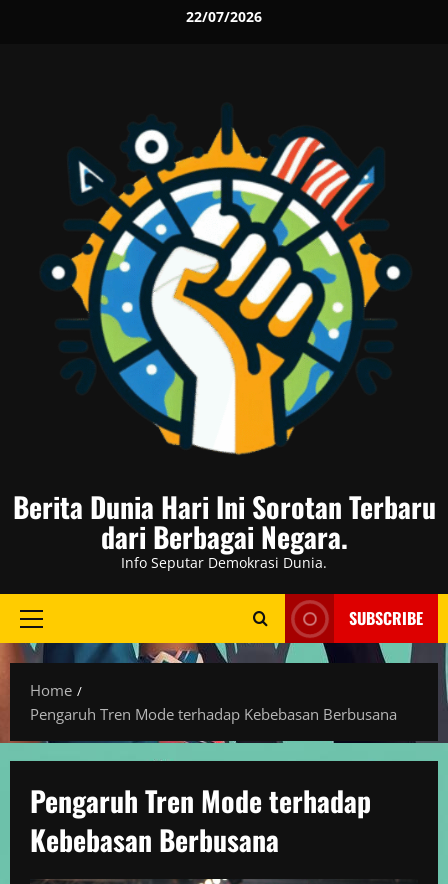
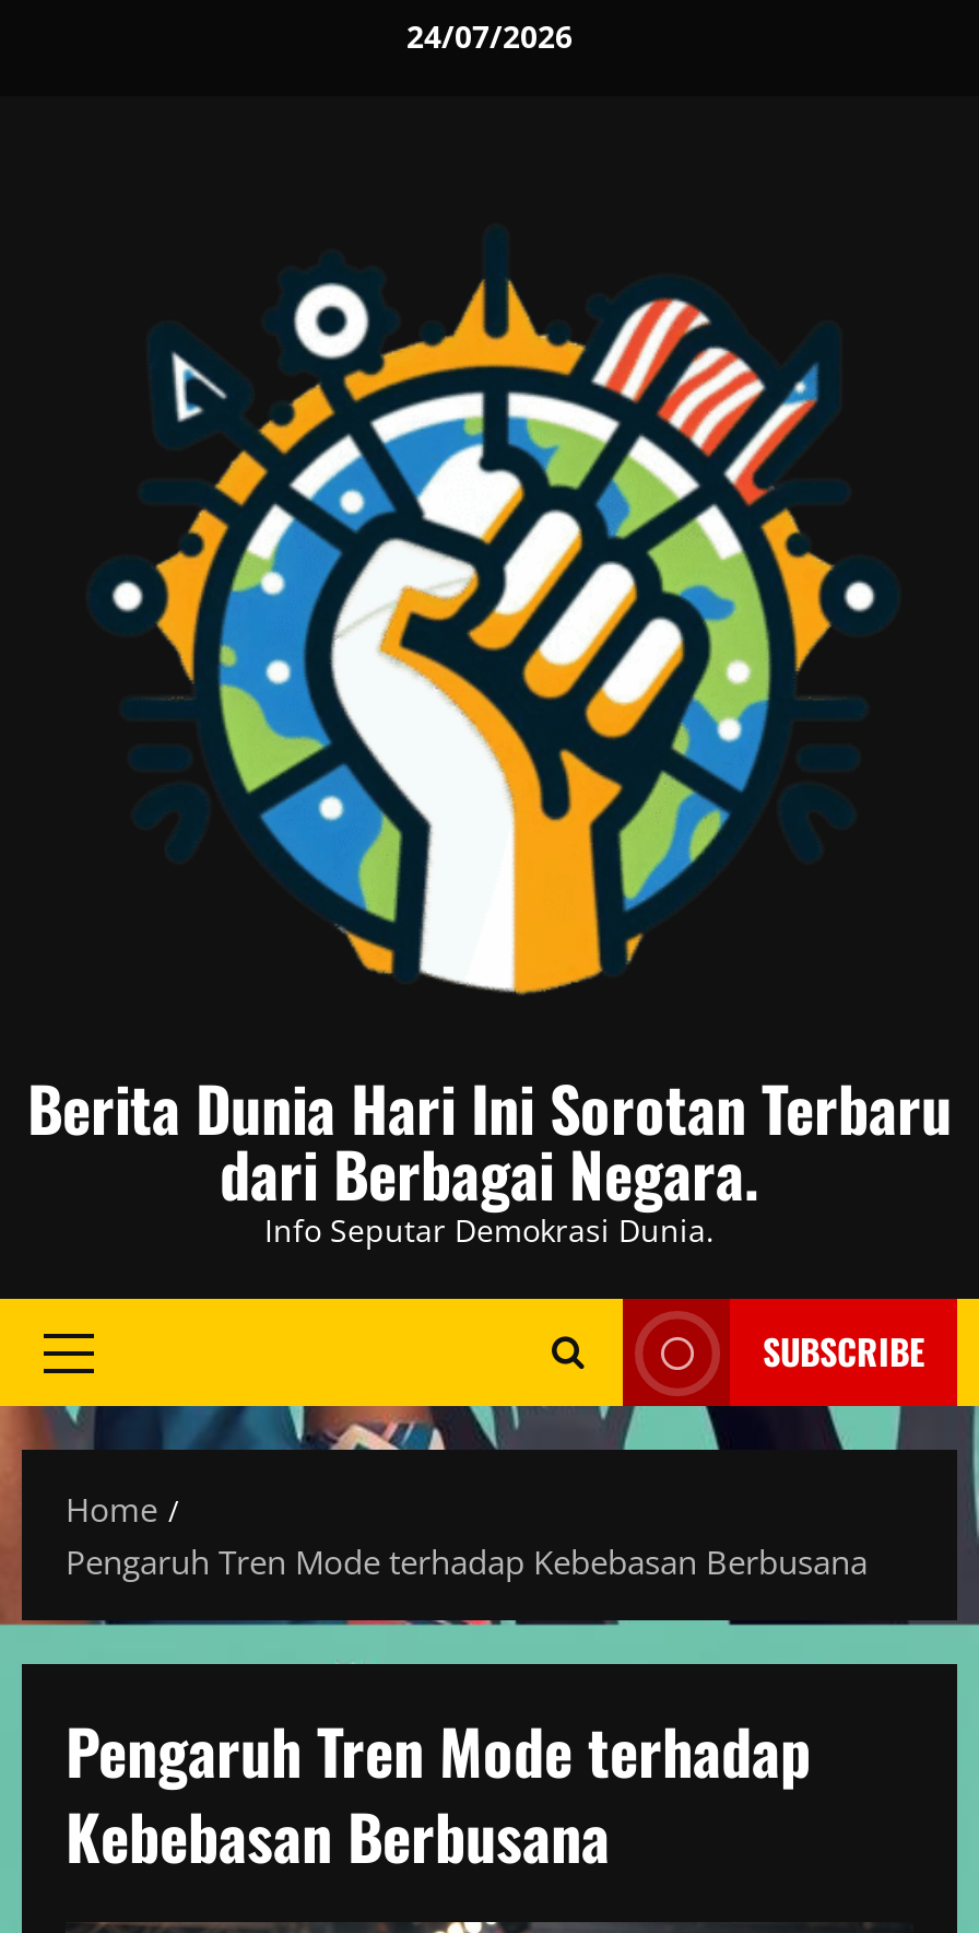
[186,7,262,26] 22/07/2026 -> [406,15,573,57] 24/07/2026

